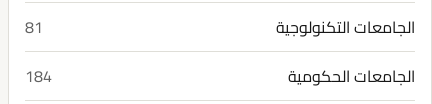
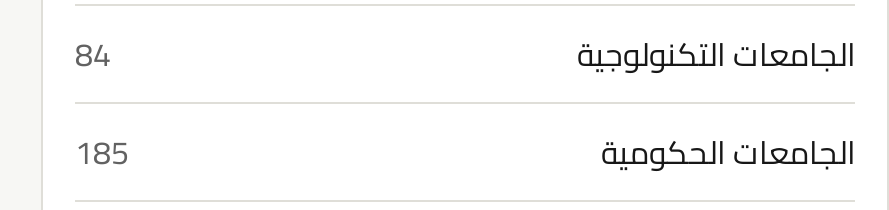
[25,12,43,42] 81 -> [75,24,111,84] 84
[25,61,52,91] 184 -> [75,122,129,182] 185

